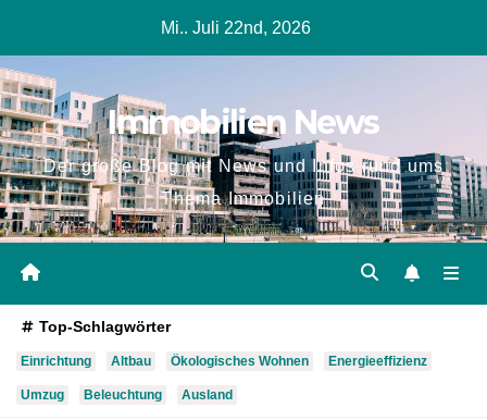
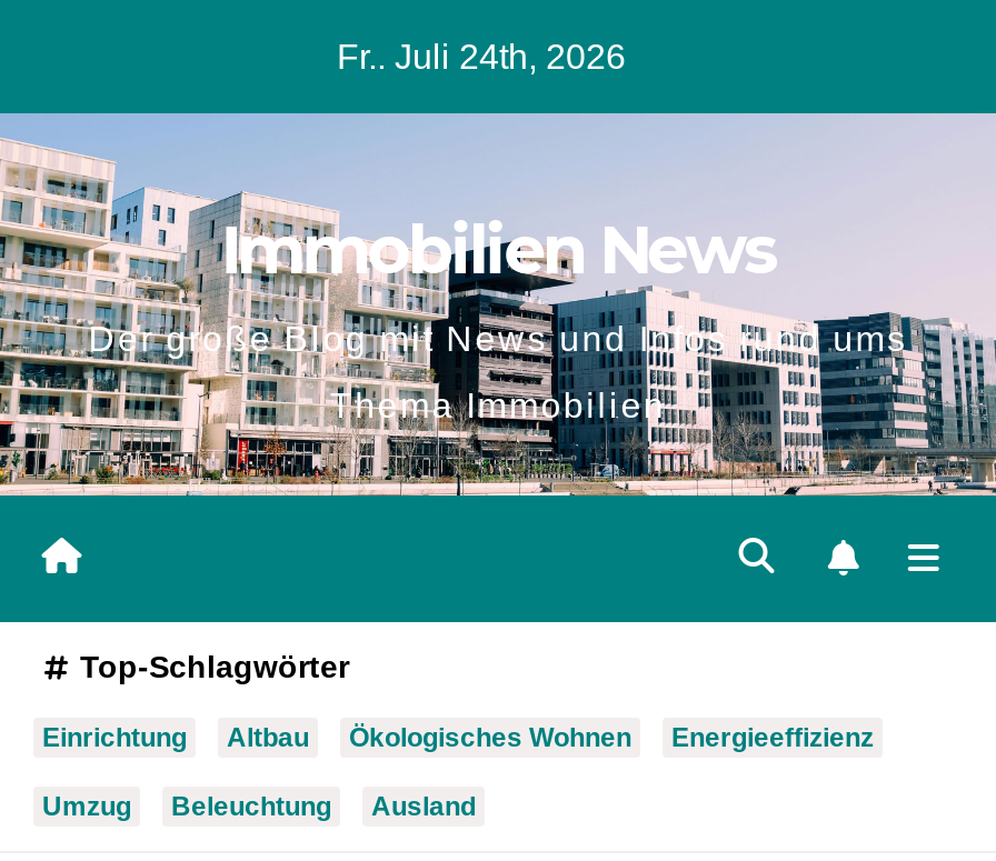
[160,18,310,37] Mi.. Juli 22nd, 2026 -> [337,38,626,76] Fr.. Juli 24th, 2026

